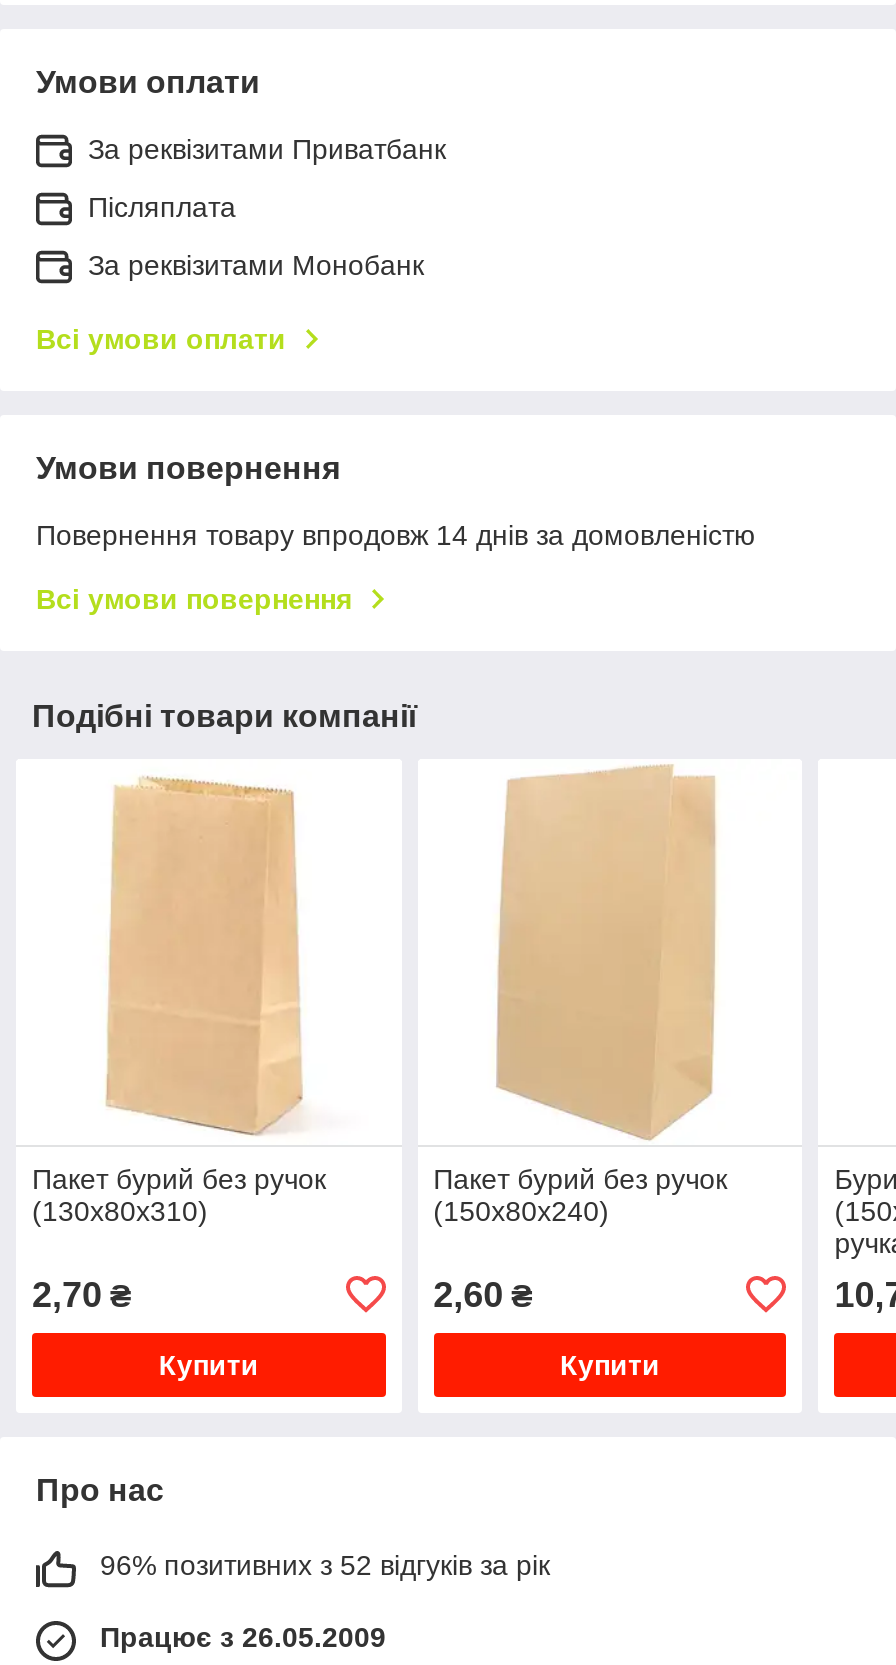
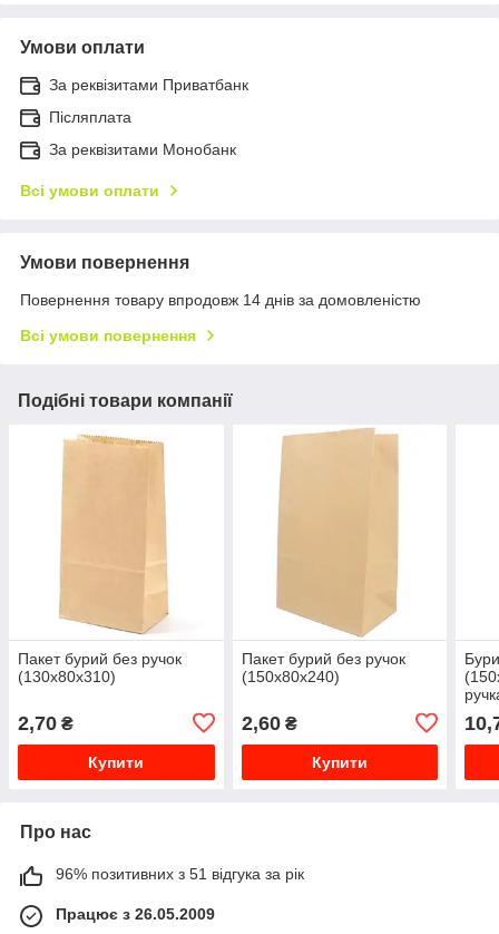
[100,1549,550,1581] 96% позитивних з 52 відгуків за рік -> [56,865,304,883] 96% позитивних з 51 відгука за рік

